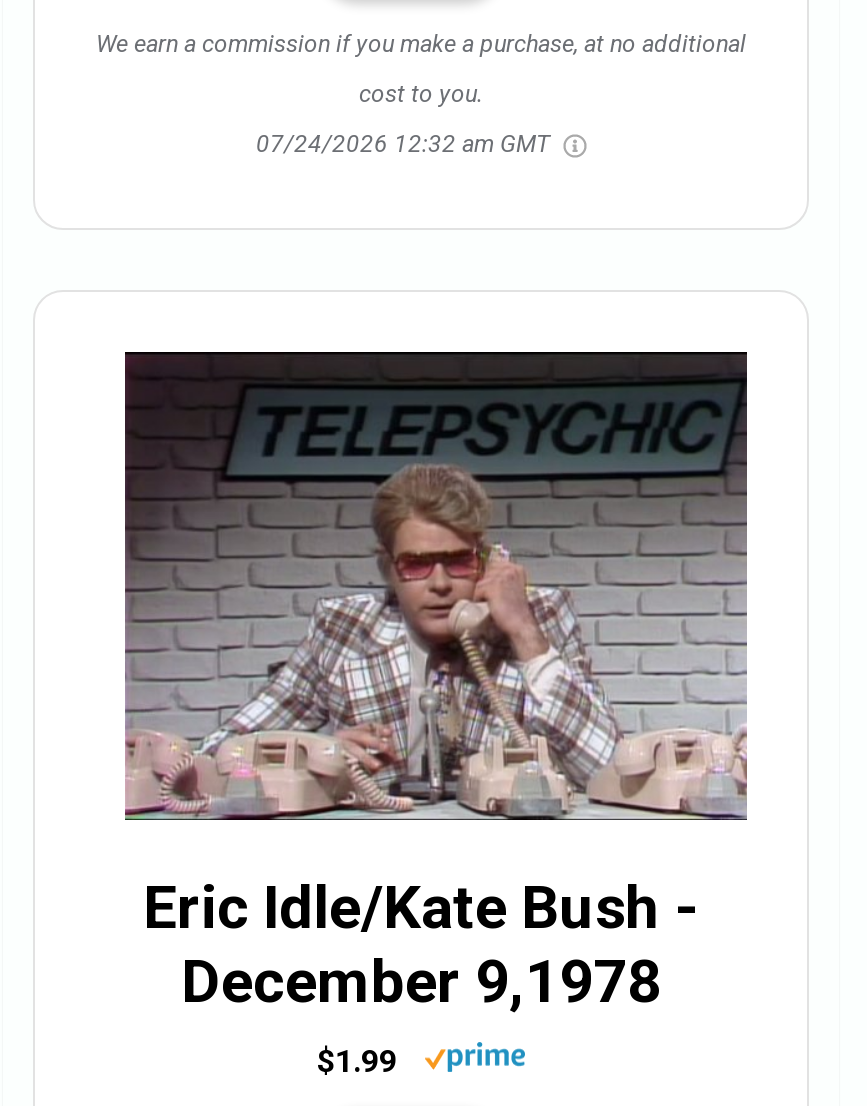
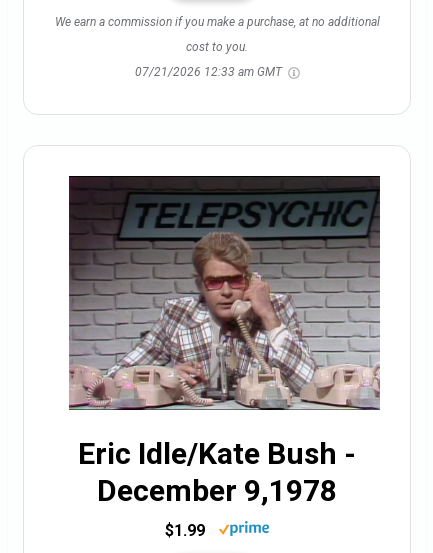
[256,131,556,159] 07/24/2026 12:32 am GMT -> [134,65,284,79] 07/21/2026 12:33 am GMT

